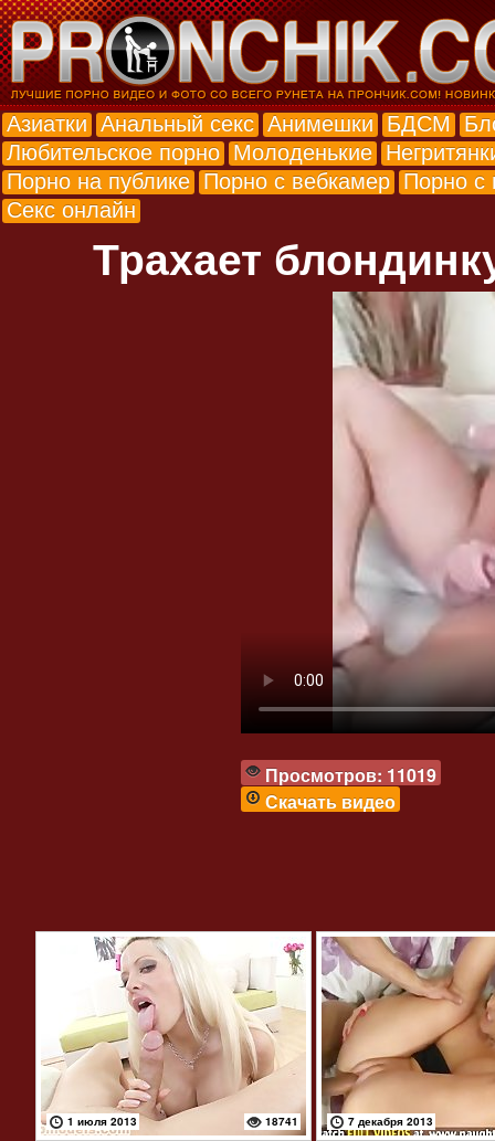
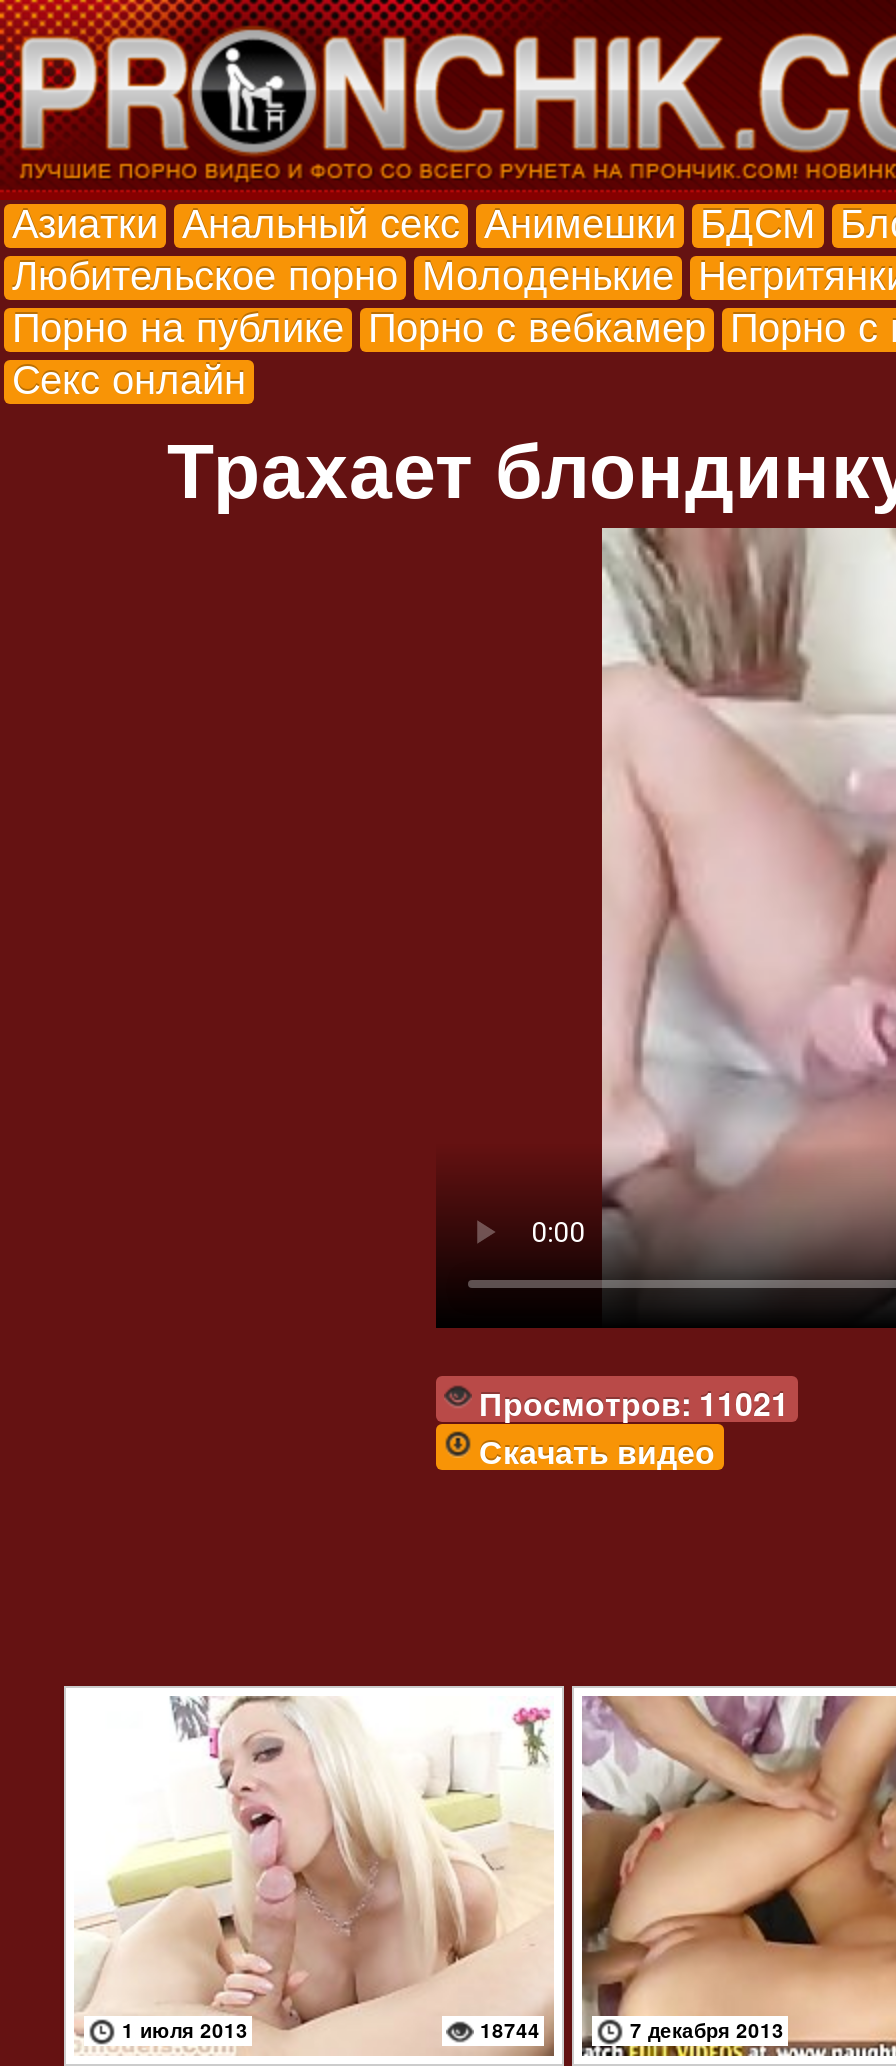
[260,762,436,788] Просмотров: 11019 -> [471,1380,789,1426] Просмотров: 11021
[262,1113,298,1129] 18741 -> [474,2016,540,2044] 18744

